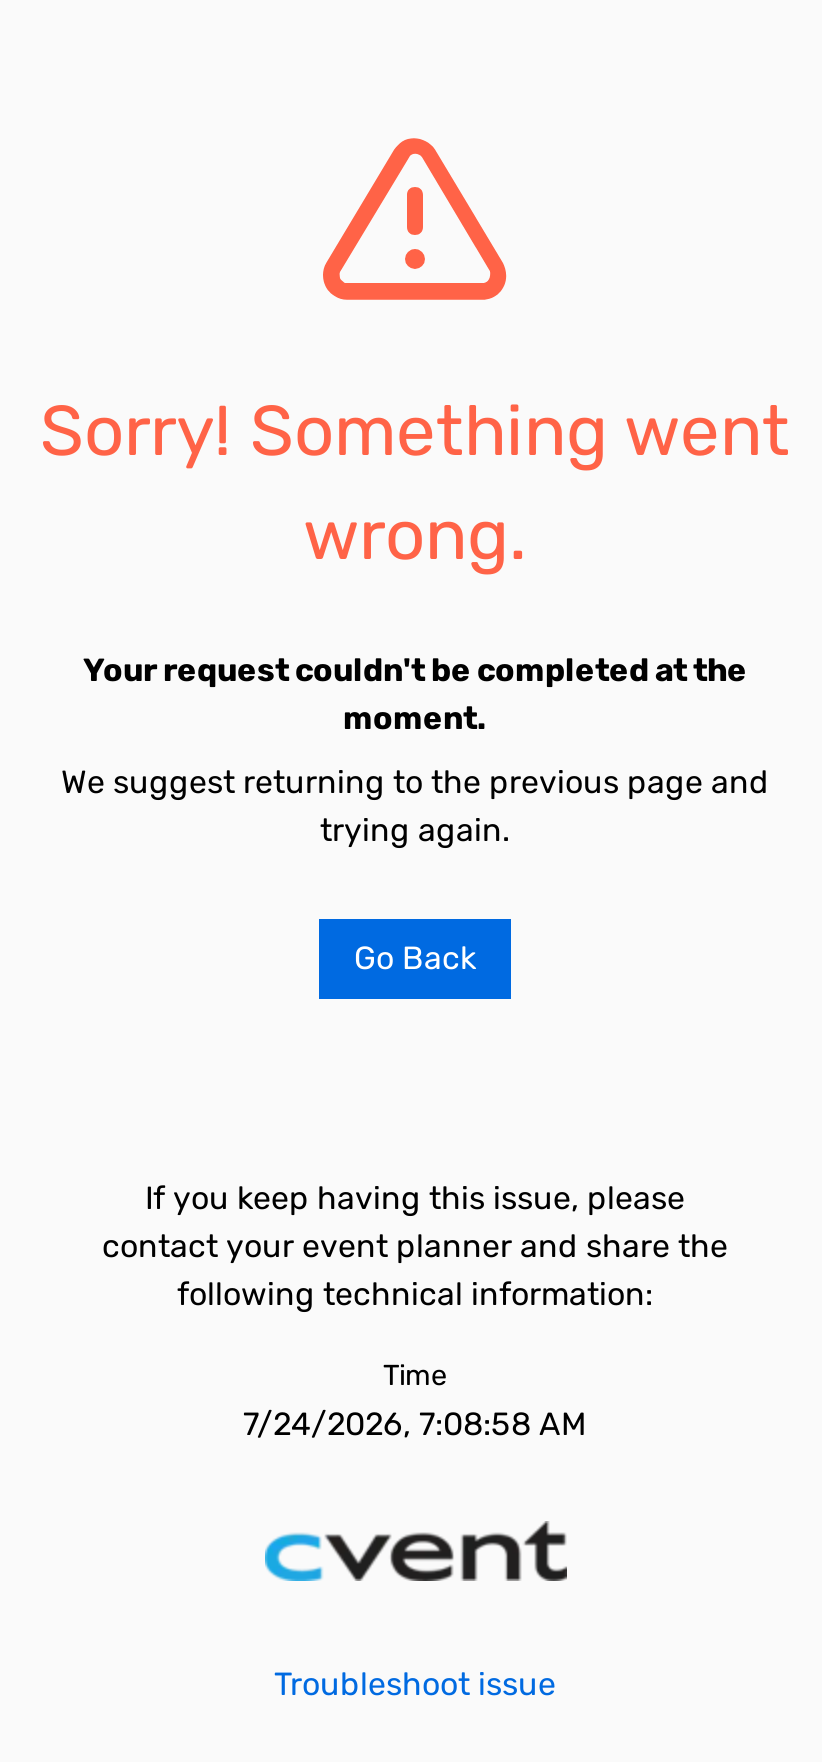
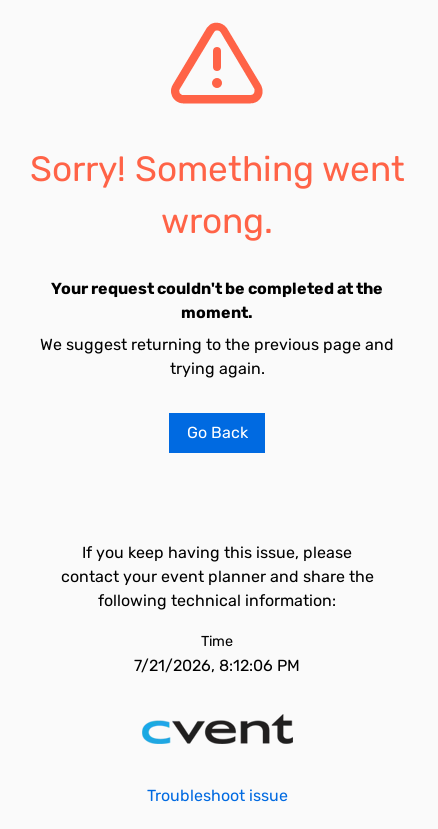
[243,1405,587,1443] 7/24/2026, 7:08:58 AM -> [134,656,300,675] 7/21/2026, 8:12:06 PM

